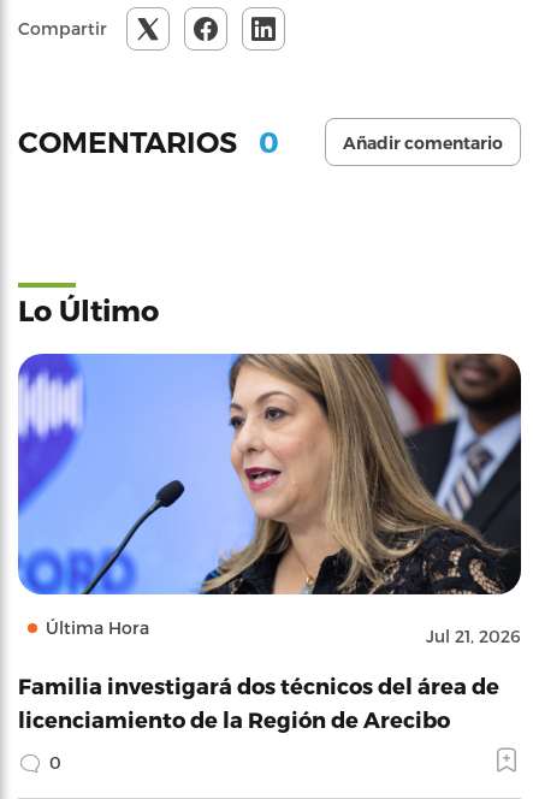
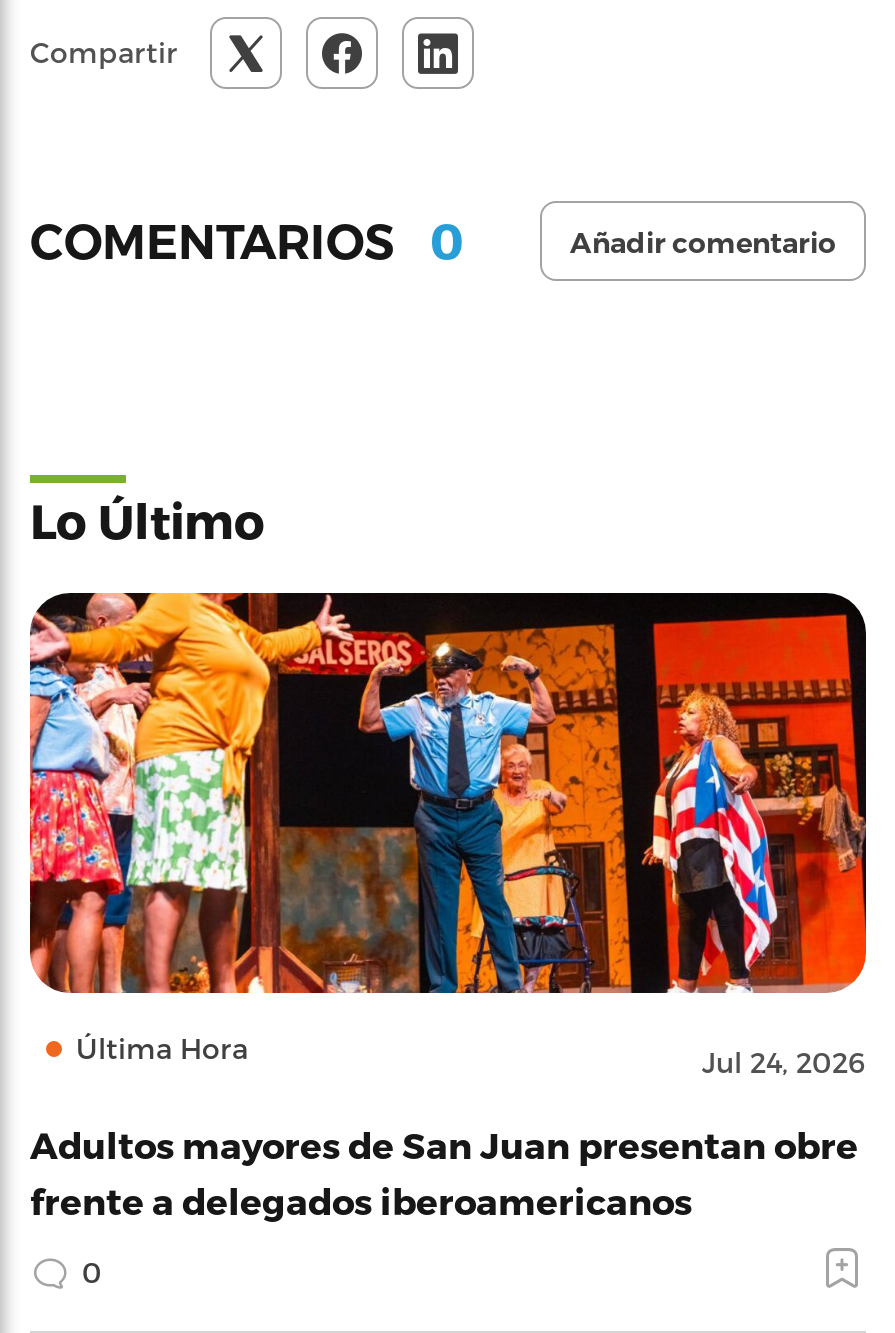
[17,353,522,646] [image] | Jul 21, 2026 -> [28,591,868,1079] [image] | Jul 24, 2026
[18,673,499,732] Familia investigará dos técnicos del área de | licenciamiento de la Región de Arecibo -> [30,1123,858,1221] Adultos mayores de San Juan presentan obre | frente a delegados iberoamericanos

